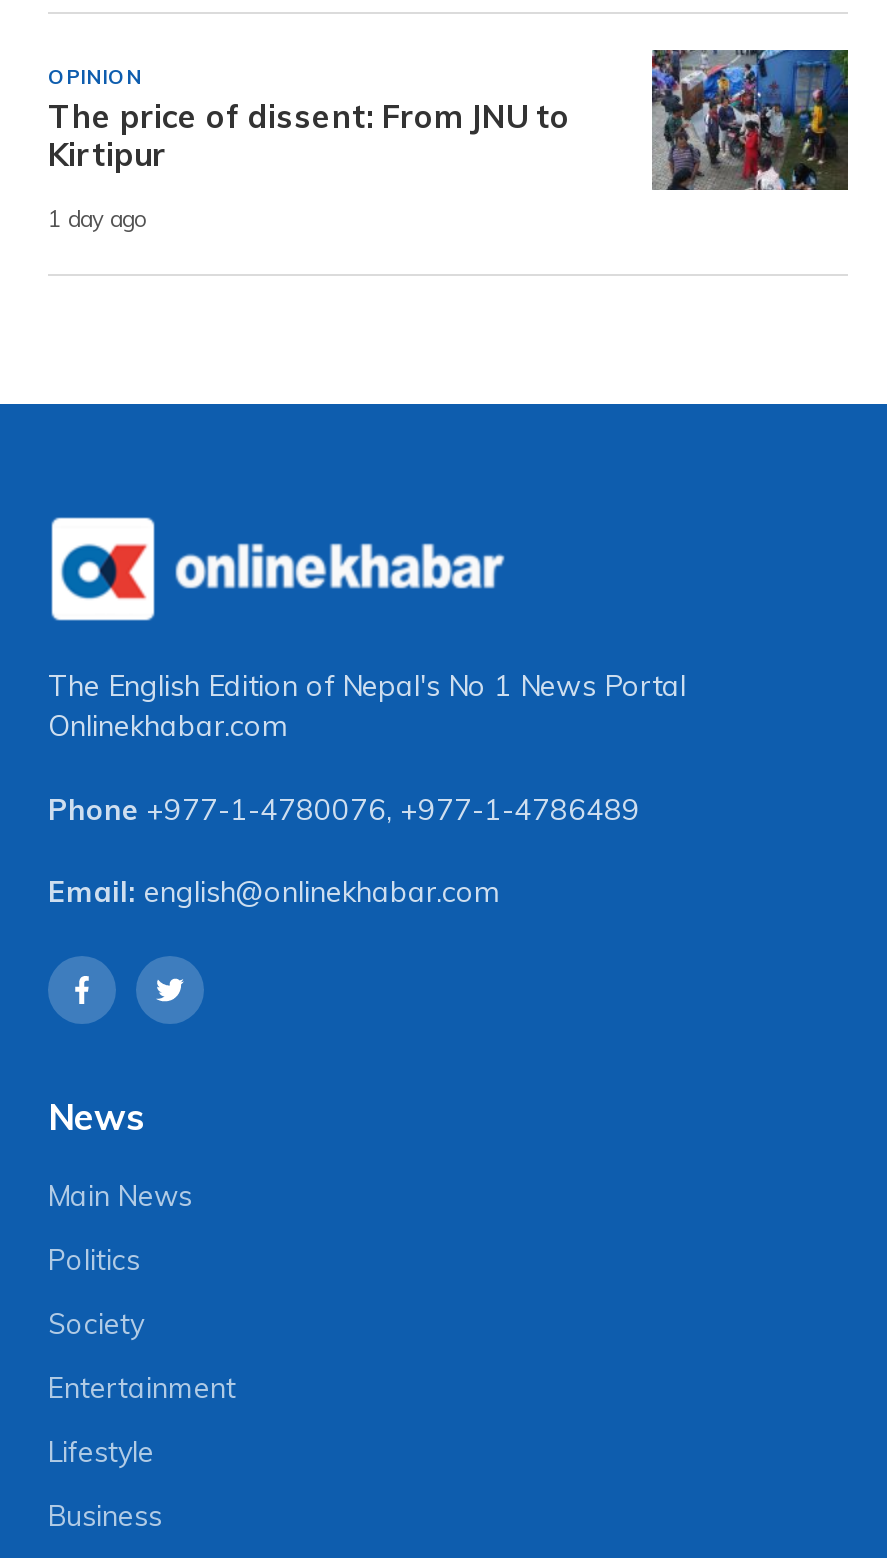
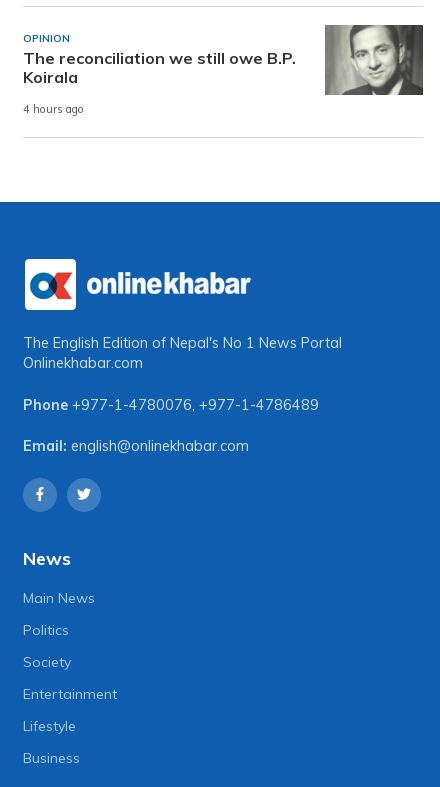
[652,48,848,192] [image] -> [325,24,423,95] [image]
[48,95,570,173] The price of dissent: From JNU to | Kirtipur -> [23,47,296,86] The reconciliation we still owe B.P. | Koirala
[48,204,146,232] 1 day ago -> [23,102,84,116] 4 hours ago

